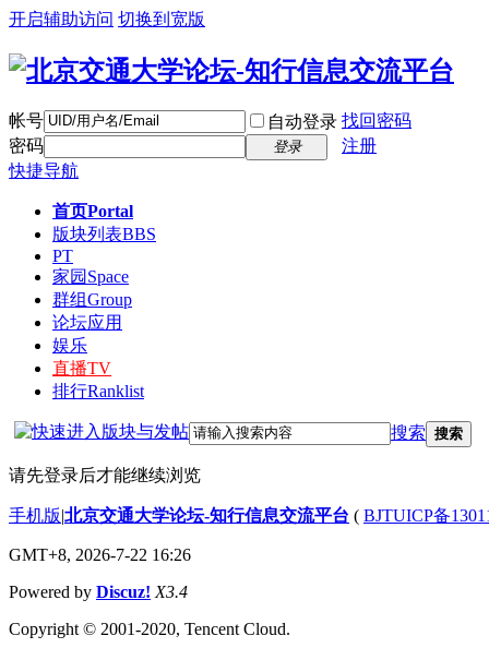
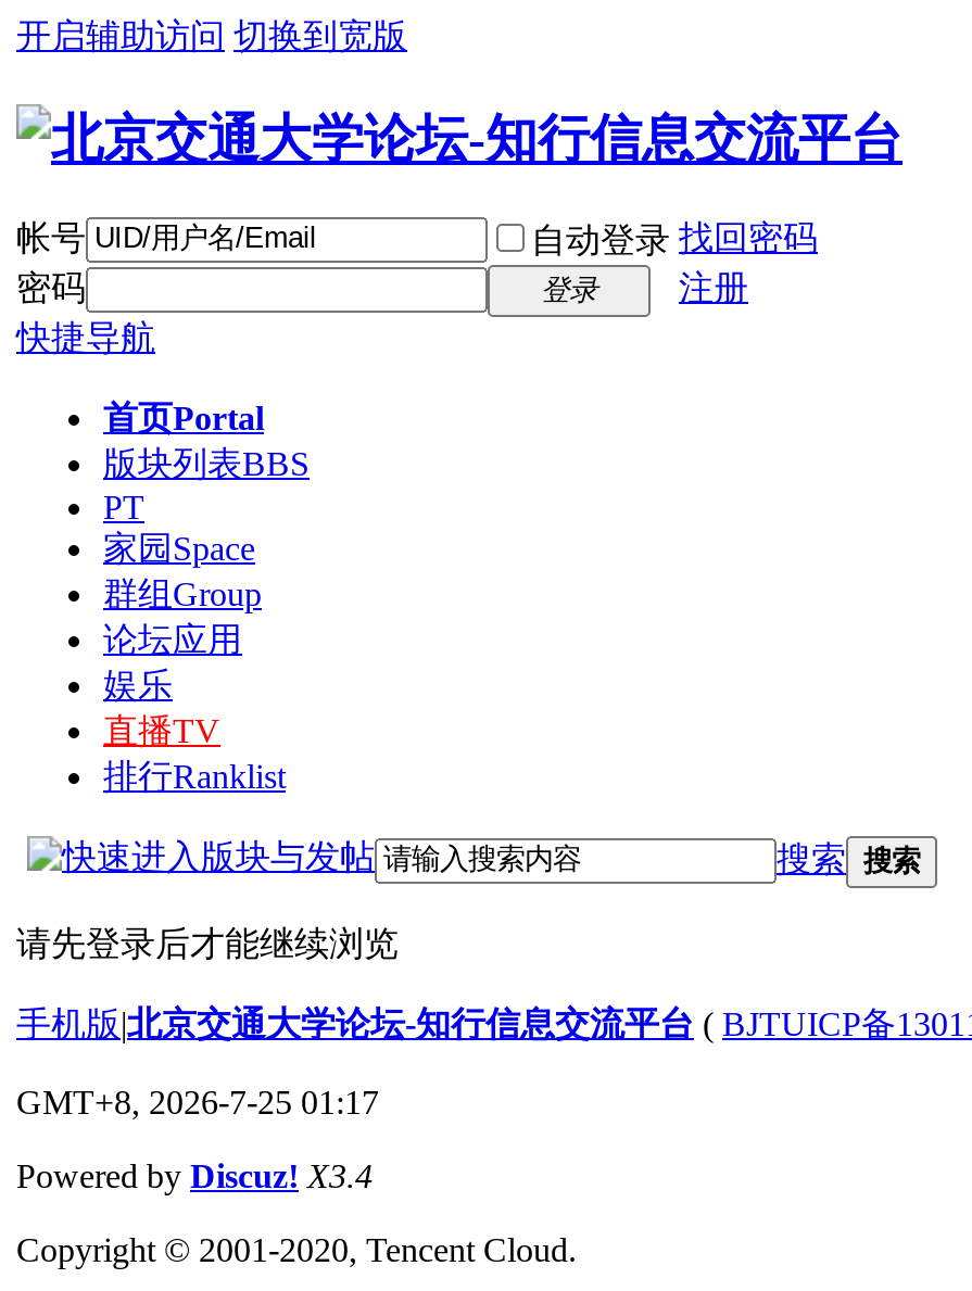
[9,545,191,564] GMT+8, 2026-7-22 16:26 -> [16,1083,379,1120] GMT+8, 2026-7-25 01:17

